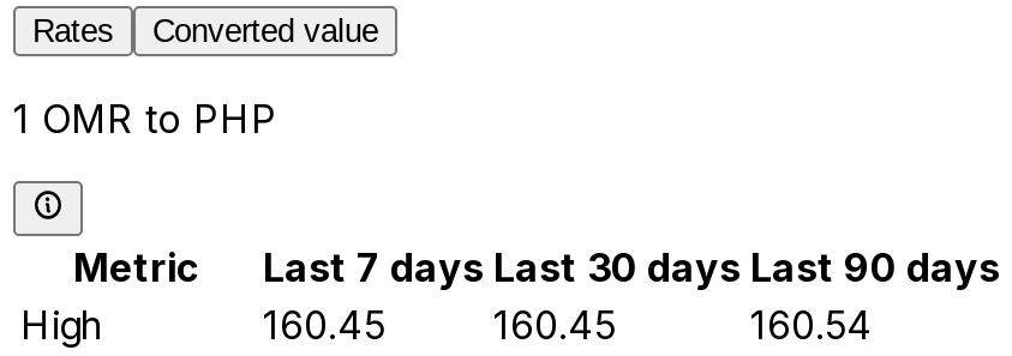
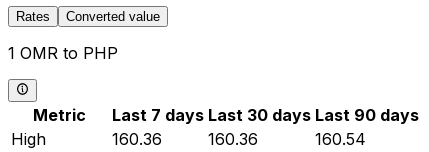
[263,300,385,348] 160.45 -> [112,129,162,149] 160.36
[493,300,616,348] 160.45 -> [208,129,258,149] 160.36

